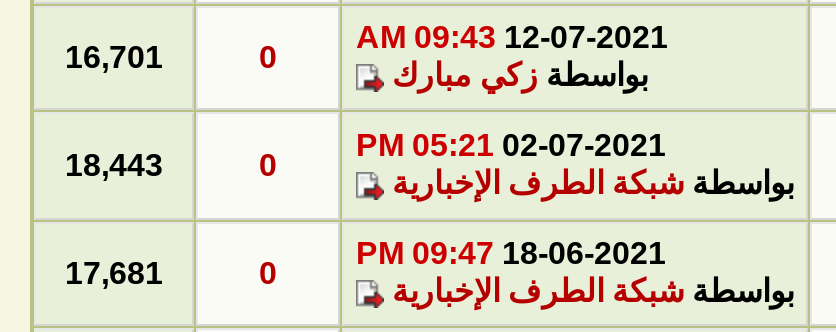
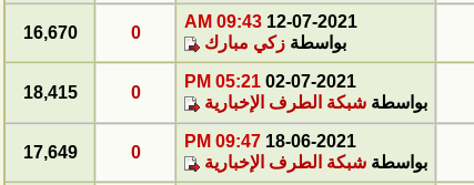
[65,40,163,74] 16,701 -> [23,23,77,42] 16,670
[65,148,163,182] 18,443 -> [23,83,77,102] 18,415
[65,256,163,290] 17,681 -> [23,143,77,162] 17,649

